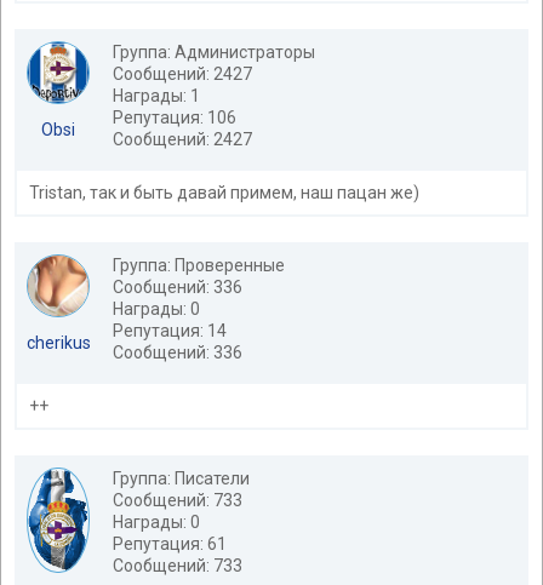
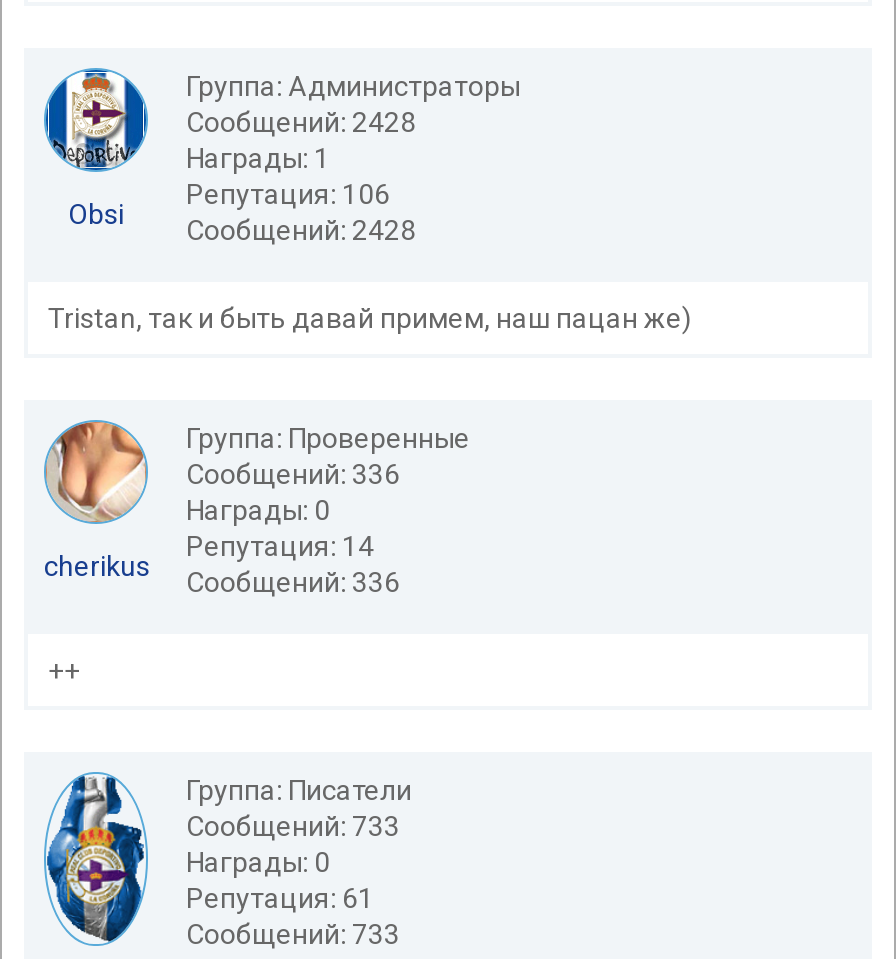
[113,64,252,84] Сообщений: 2427 -> [186,106,416,138] Сообщений: 2428
[41,120,252,149] Obsi Сообщений: 2427 -> [68,198,416,246] Obsi Сообщений: 2428

